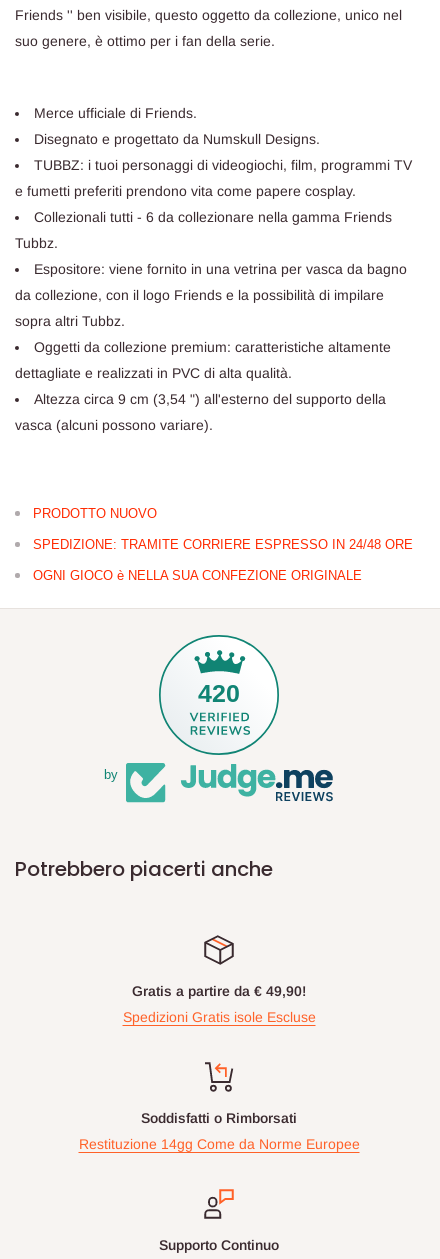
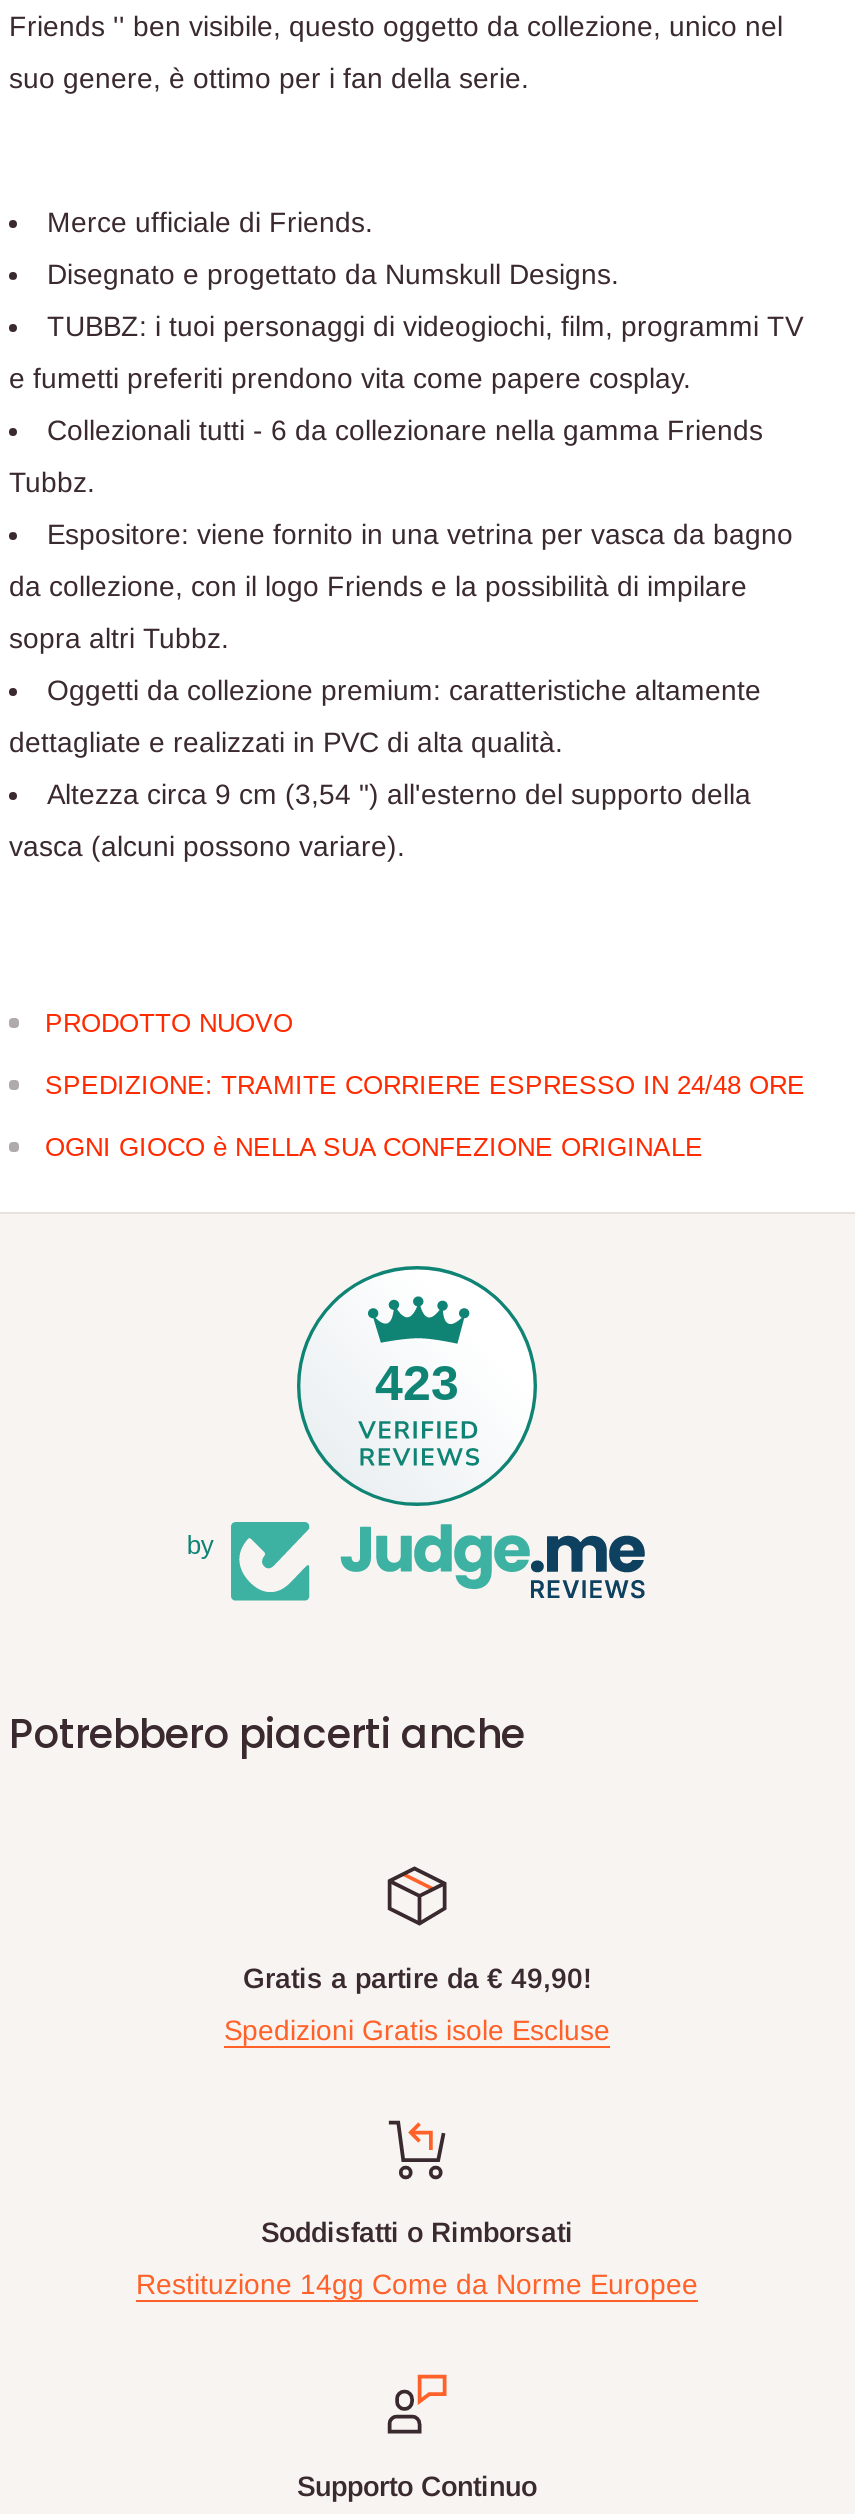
[198,679,240,707] 420 -> [375,1353,459,1409] 423

